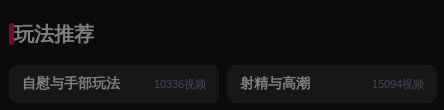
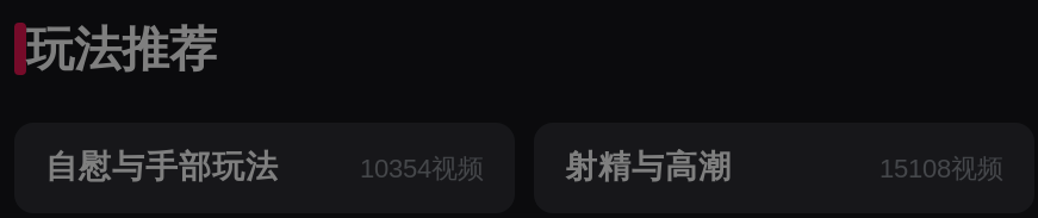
[154,78,206,90] 10336视频 -> [360,153,484,182] 10354视频
[372,78,424,90] 15094视频 -> [879,153,1003,182] 15108视频

